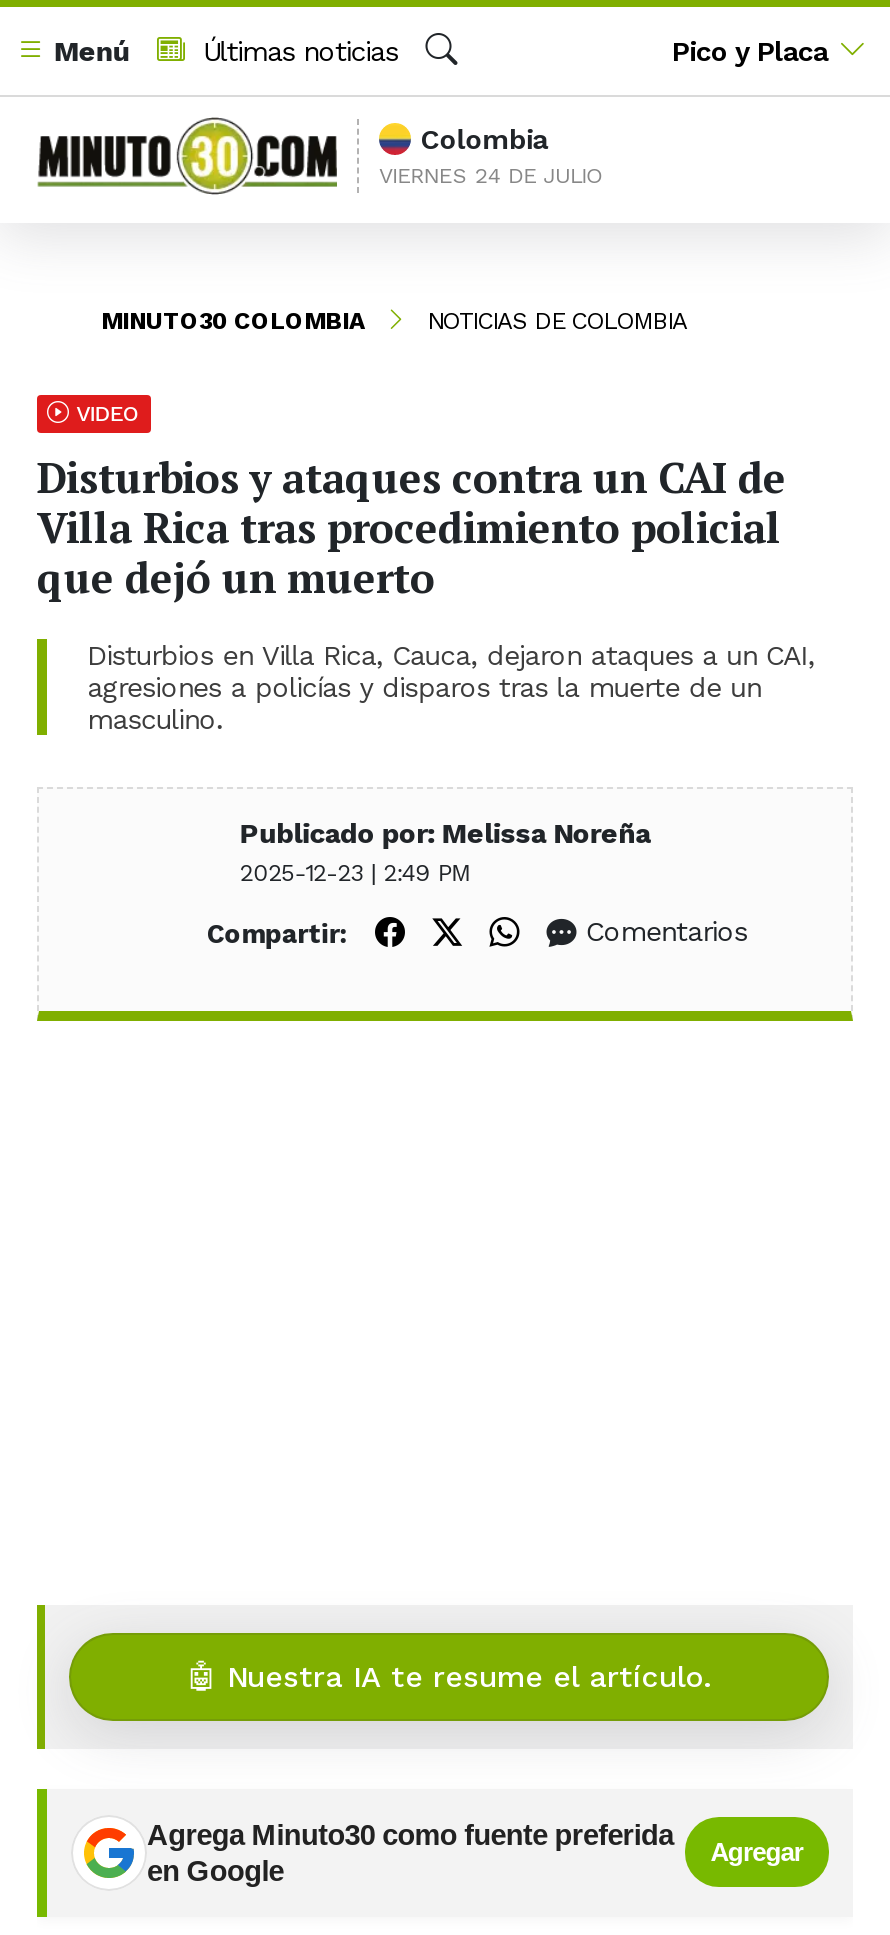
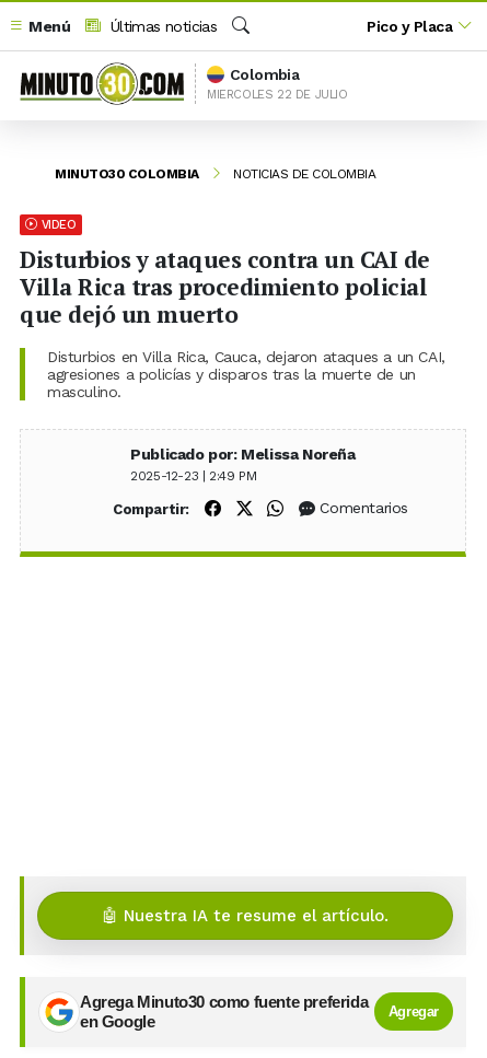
[379,163,604,189] VIERNES 24 DE JULIO -> [207,87,348,102] MIERCOLES 22 DE JULIO

